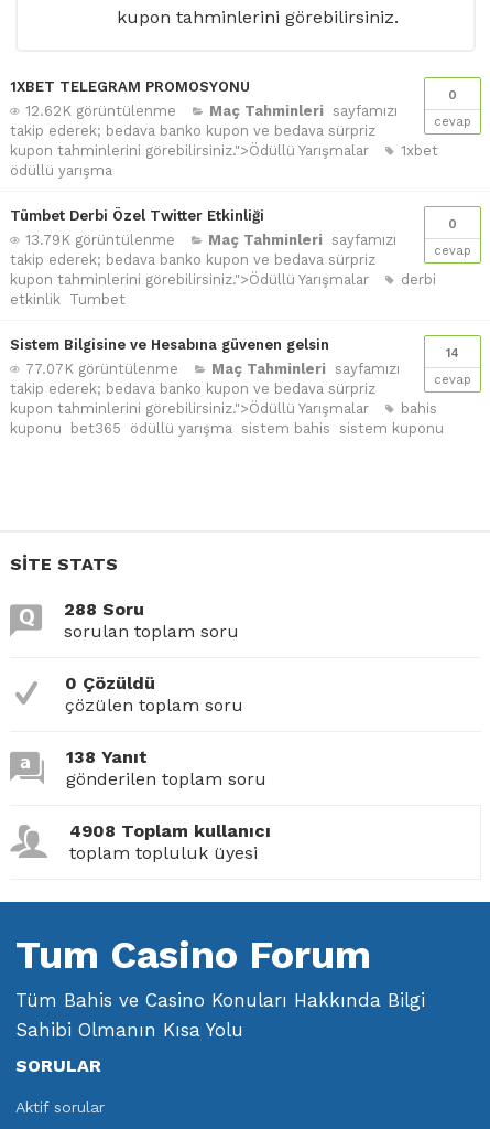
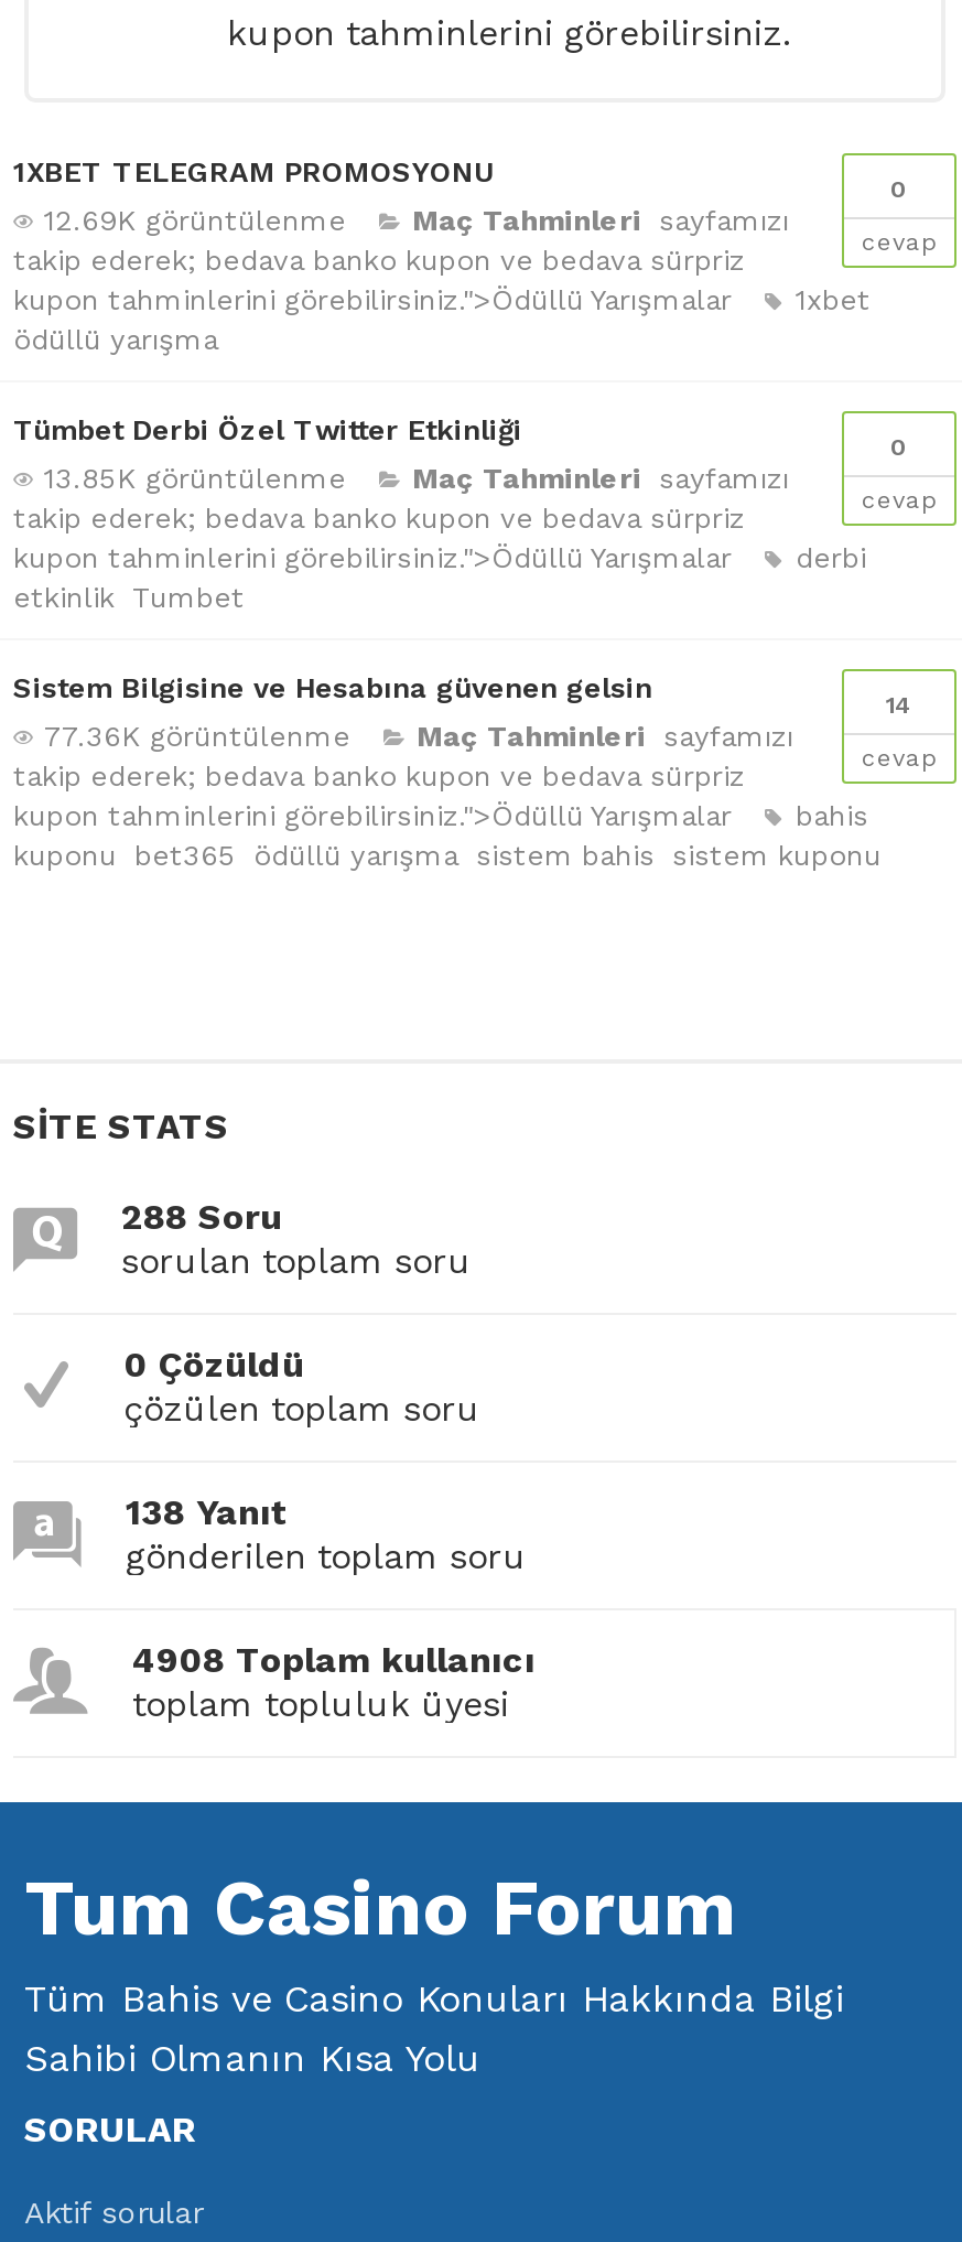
[25,102,176,119] 12.62K görüntülenme -> [44,204,346,237] 12.69K görüntülenme
[25,231,175,248] 13.79K görüntülenme -> [44,462,346,495] 13.85K görüntülenme
[25,360,178,377] 77.07K görüntülenme -> [44,720,350,753] 77.36K görüntülenme

